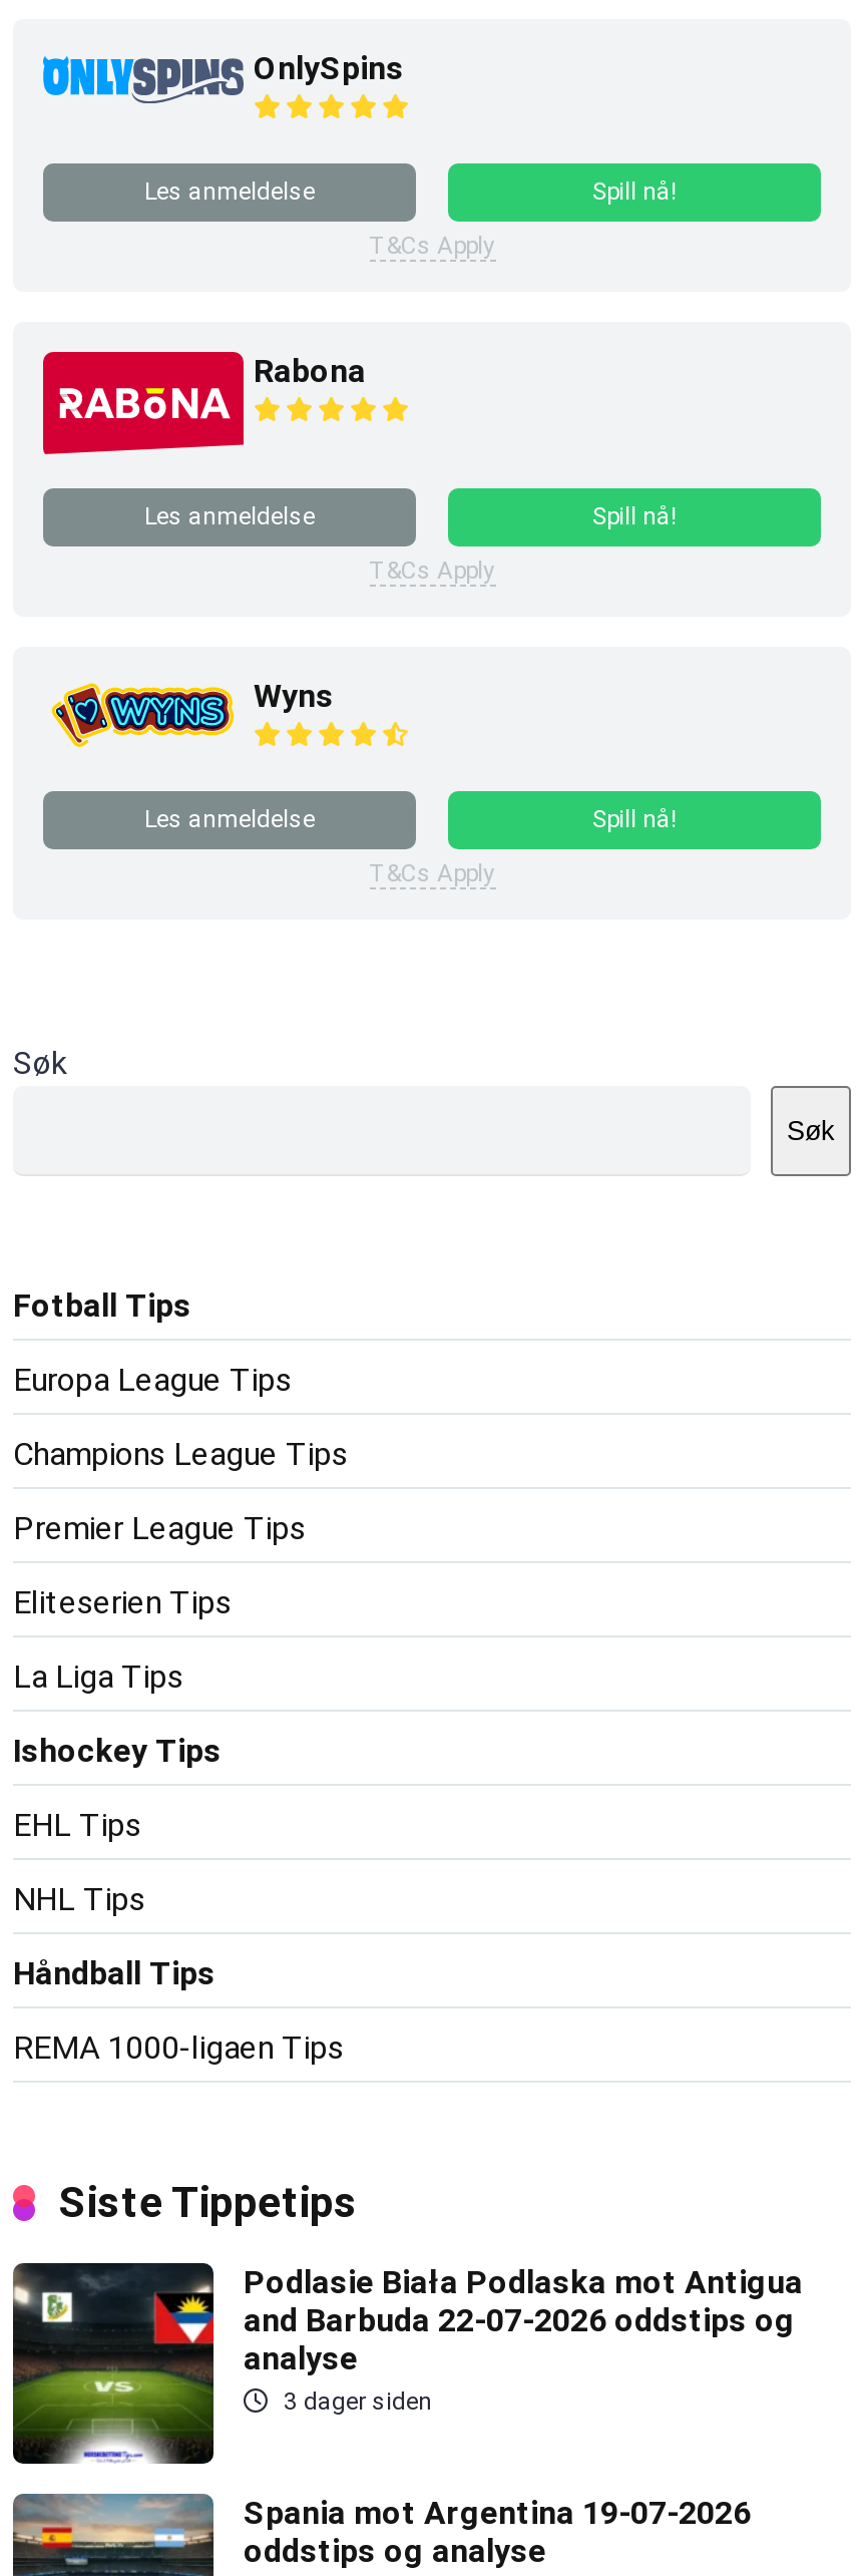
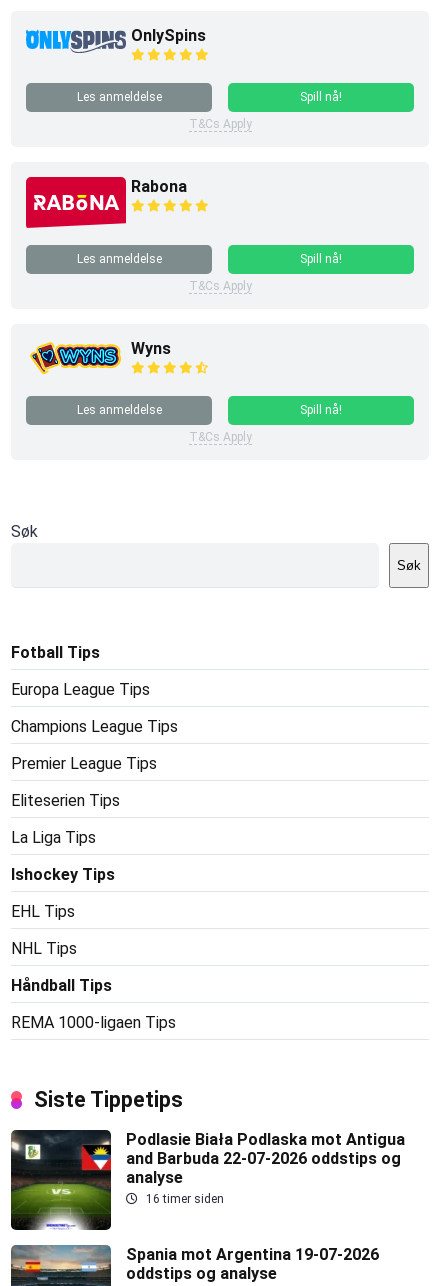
[278,2388,432,2416] 3 dager siden -> [143,1192,224,1206] 16 timer siden

